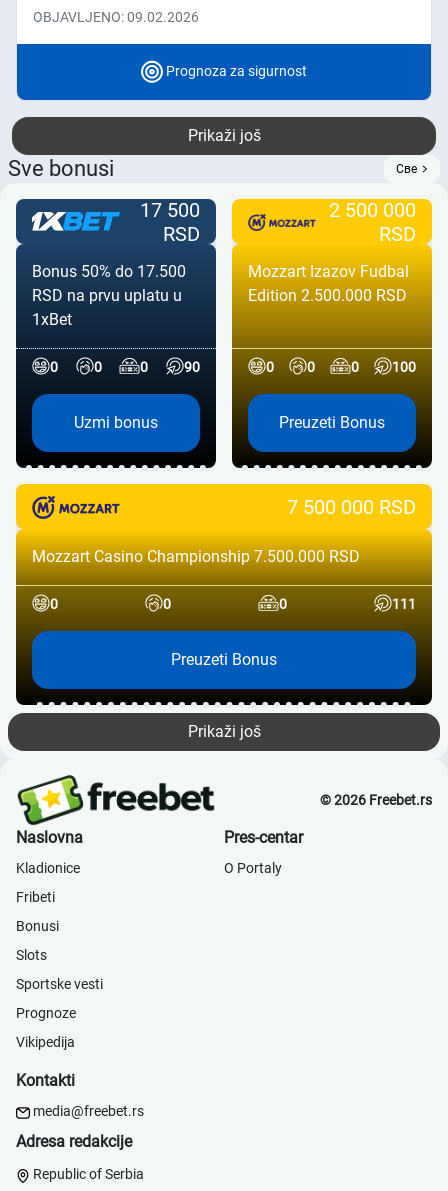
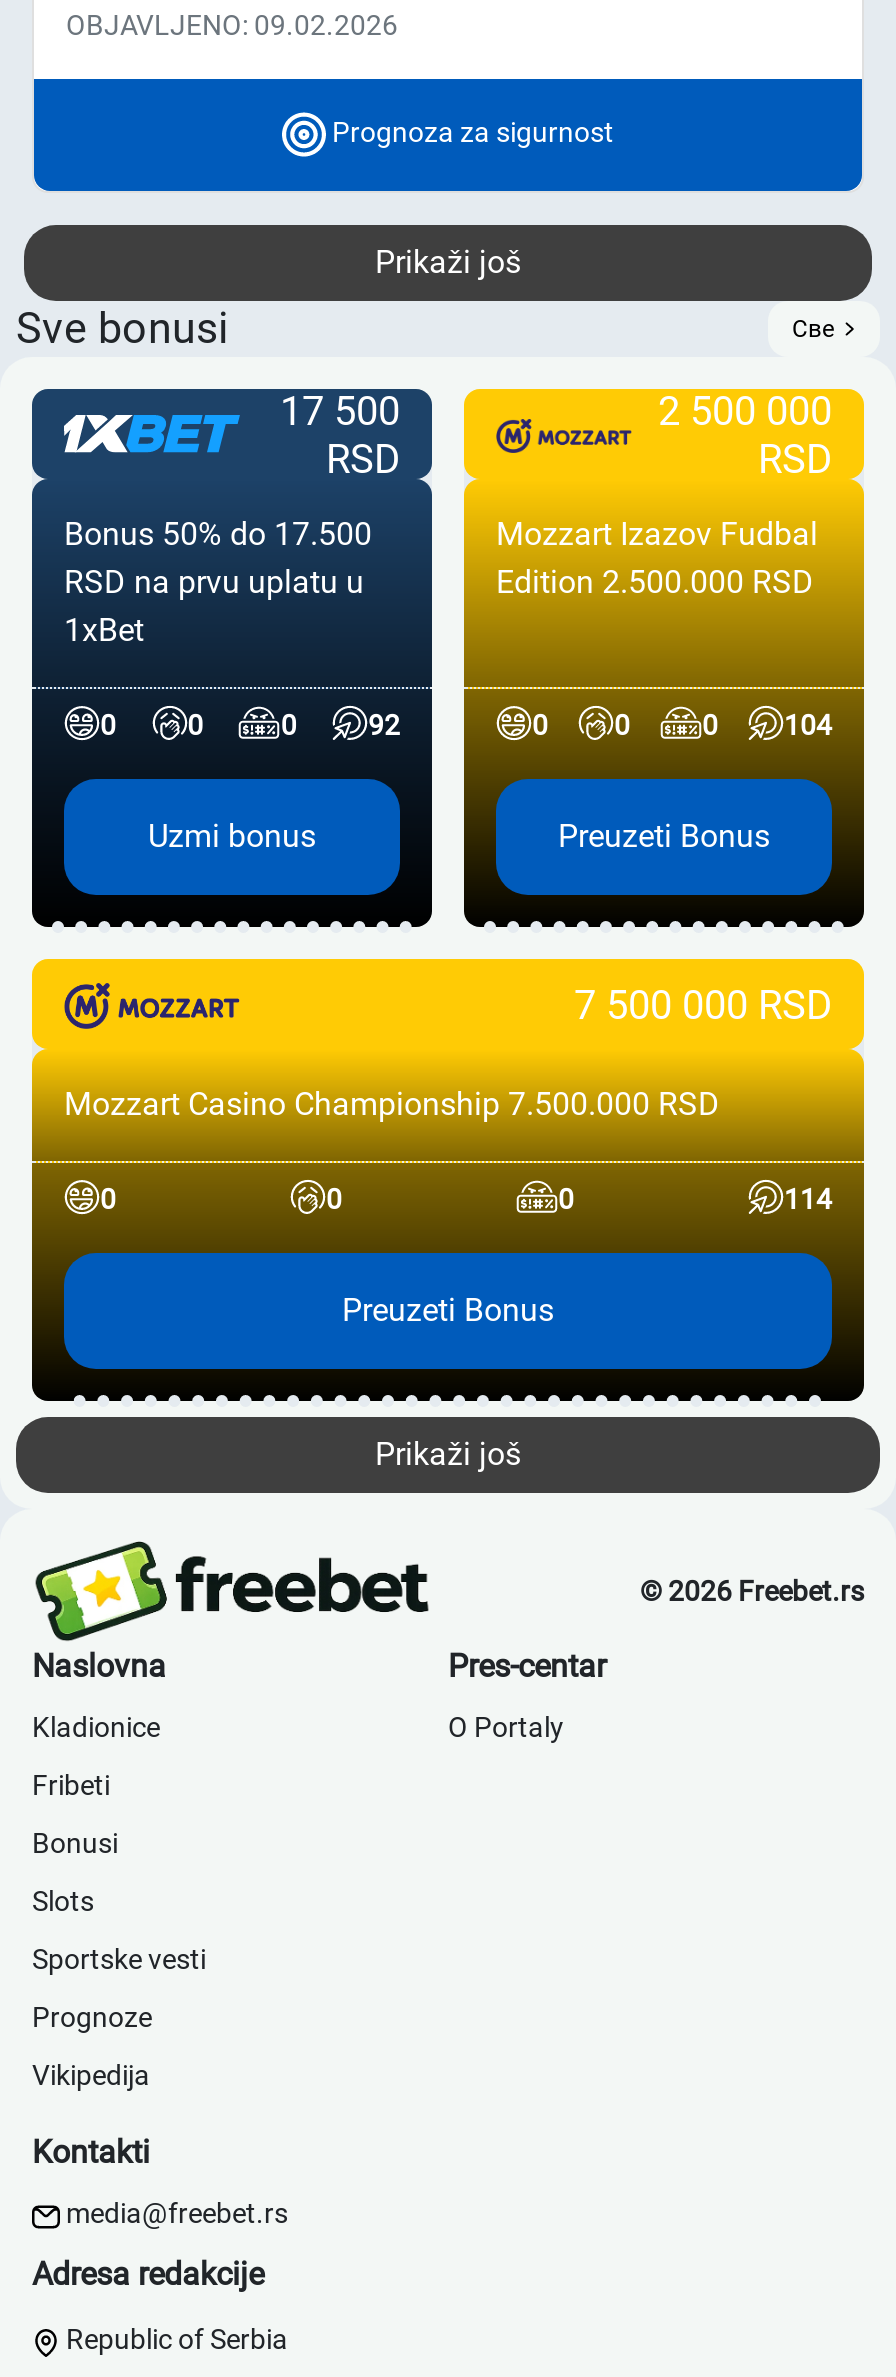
[184,359,200,375] 90 -> [368,709,400,741] 92
[392,359,416,375] 100 -> [784,709,832,741] 104
[392,596,416,612] 111 -> [784,1183,832,1215] 114

